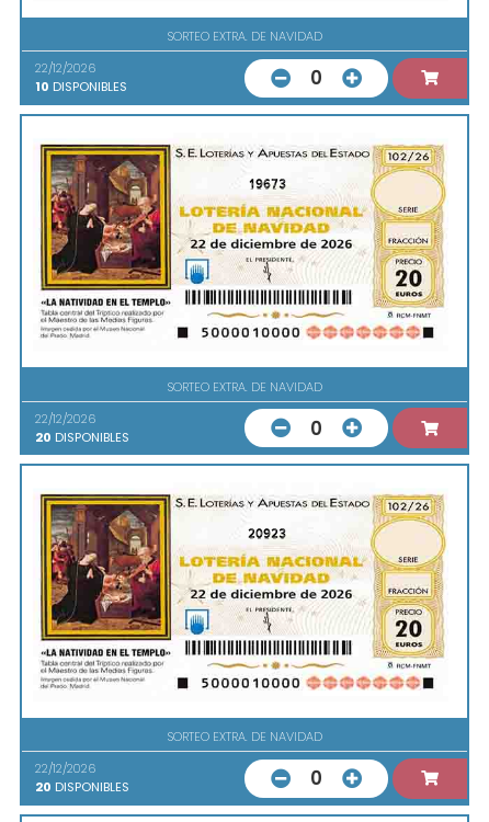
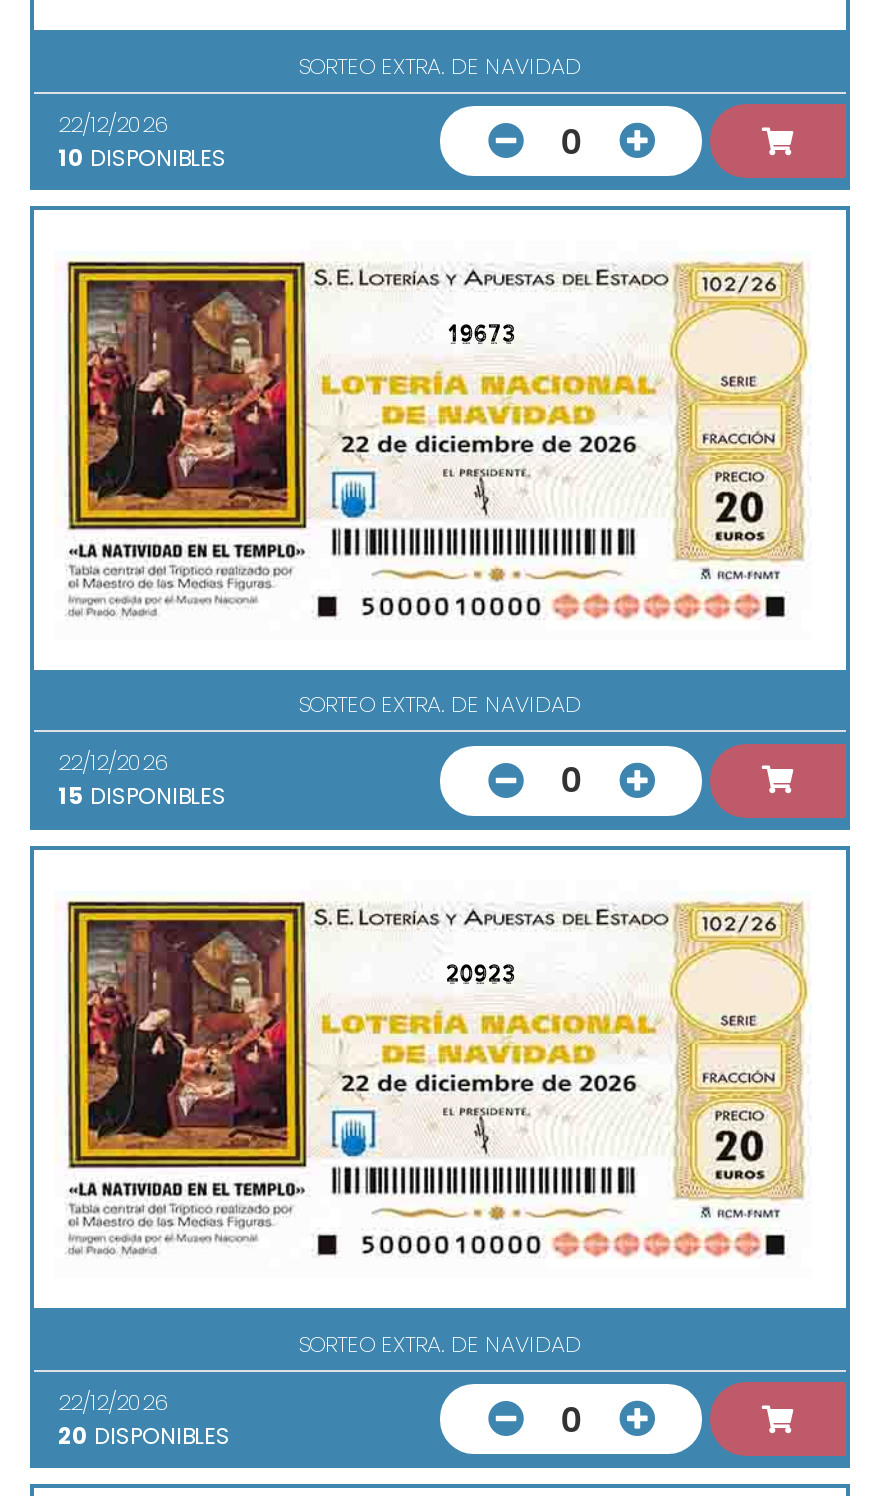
[35,428,129,446] 20 DISPONIBLES -> [58,781,226,813] 15 DISPONIBLES

